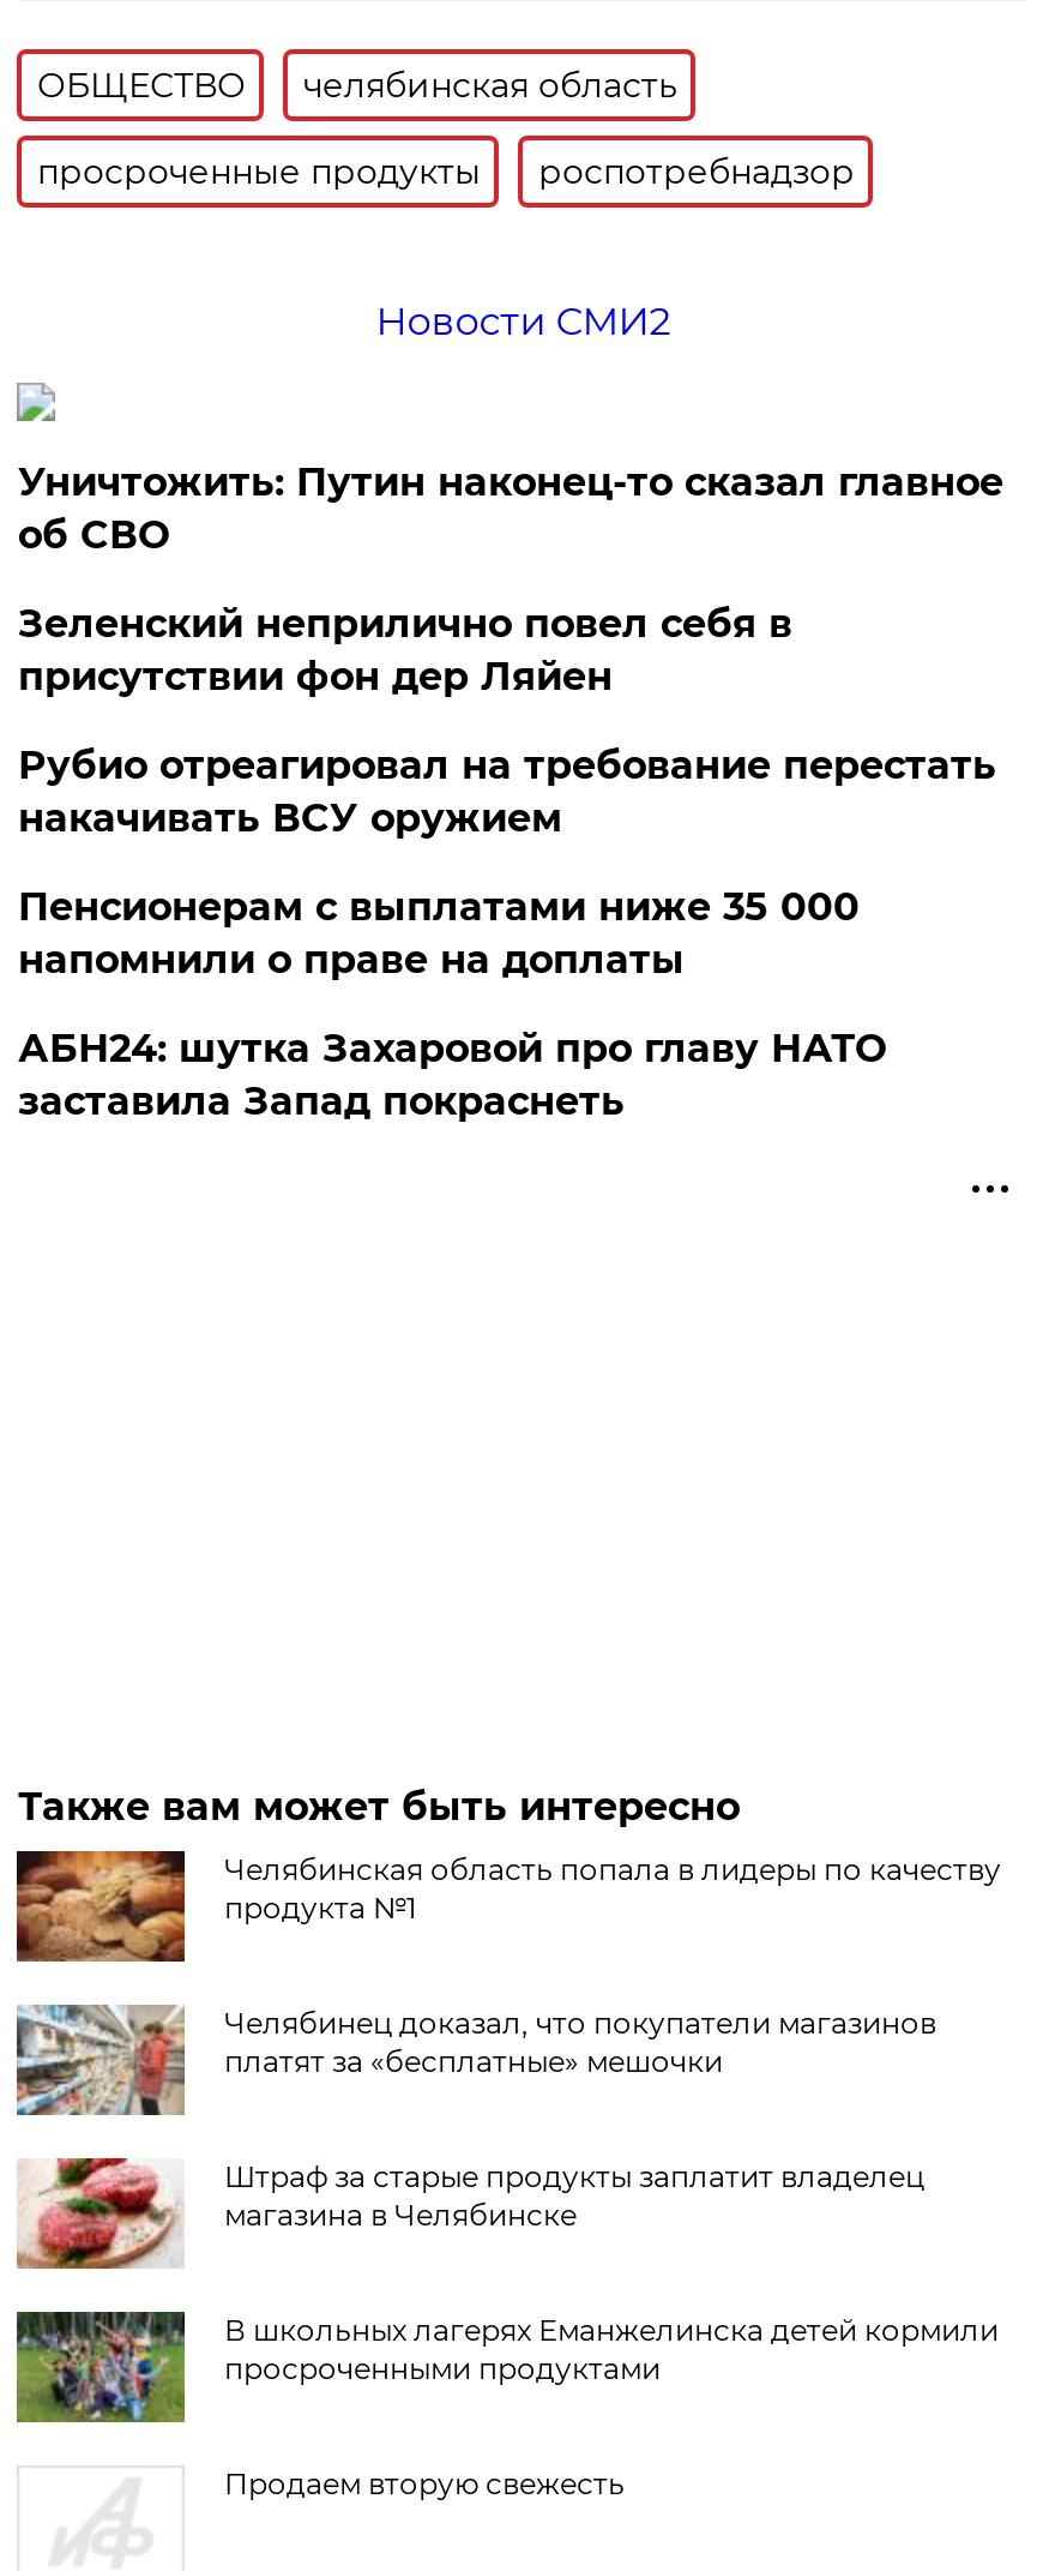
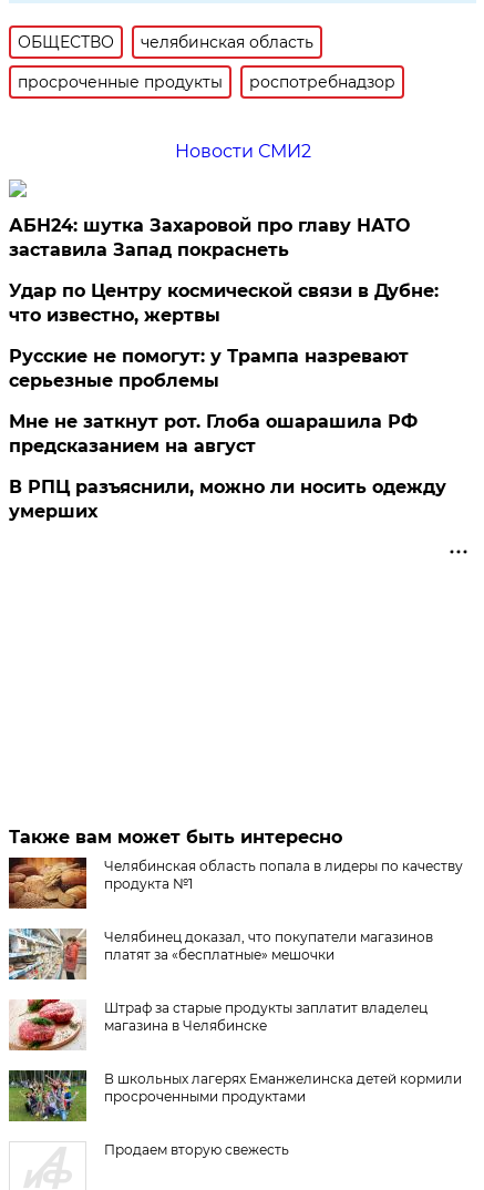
[18,459,1003,982] Уничтожить: Путин наконец-то сказал главное | об СВО | Зеленский неприлично повел cебя в | присутствии фон дер Ляйен | Рубио отреагировал на требование перестать | накачивать ВСУ оружием | Пенсионерам с выплатами ниже 35 000 | напомнили о праве на доплаты -> none
moved [18,1026,886,1124] -> [9,215,410,260]: АБН24: шутка Захаровой про главу НАТО | заставила Запад покраснеть
none -> [9,280,447,522] Удар по Центру космической связи в Дубне: | что известно, жертвы | Русские не помогут: у Трампа назревают | серьезные проблемы | Мне не заткнут рот. Глоба ошарашила РФ | предсказанием на август | В РПЦ разъяснили, можно ли носить одежду | умерших

